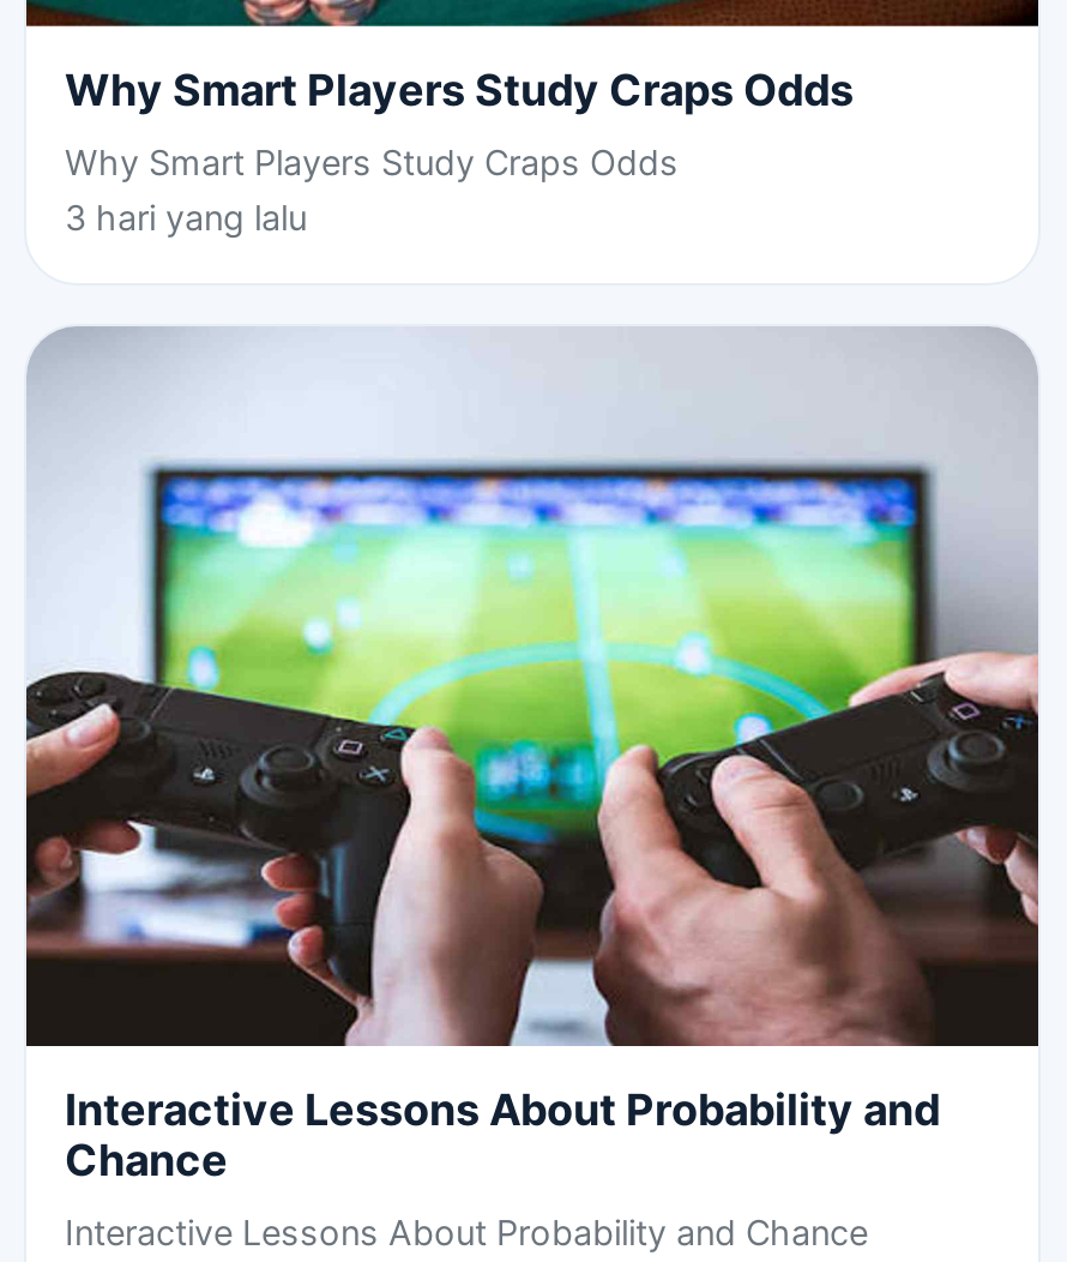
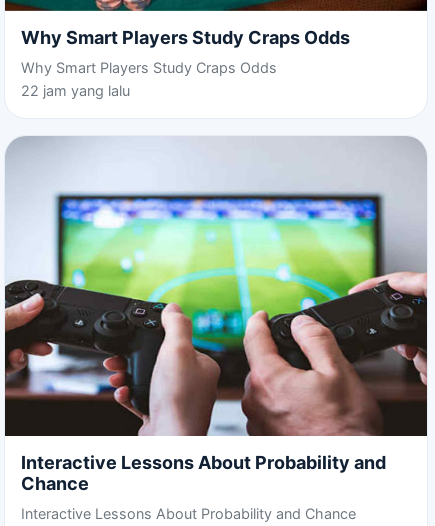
[65,196,307,237] 3 hari yang lalu -> [21,82,130,99] 22 jam yang lalu

